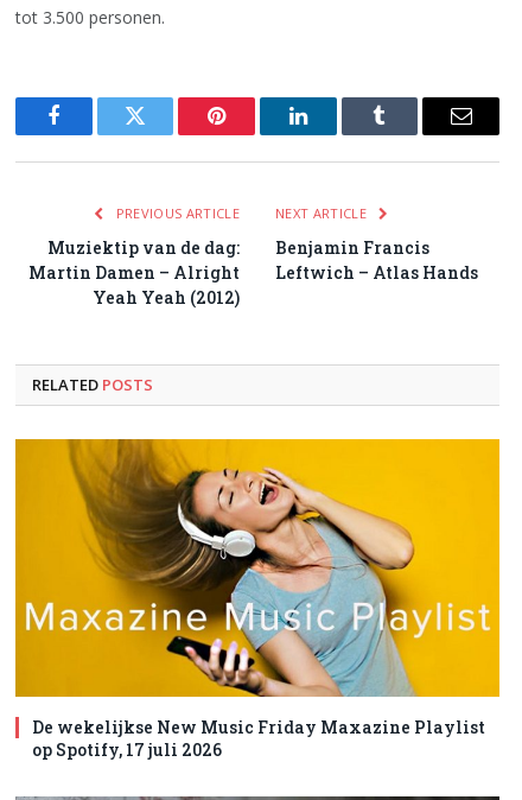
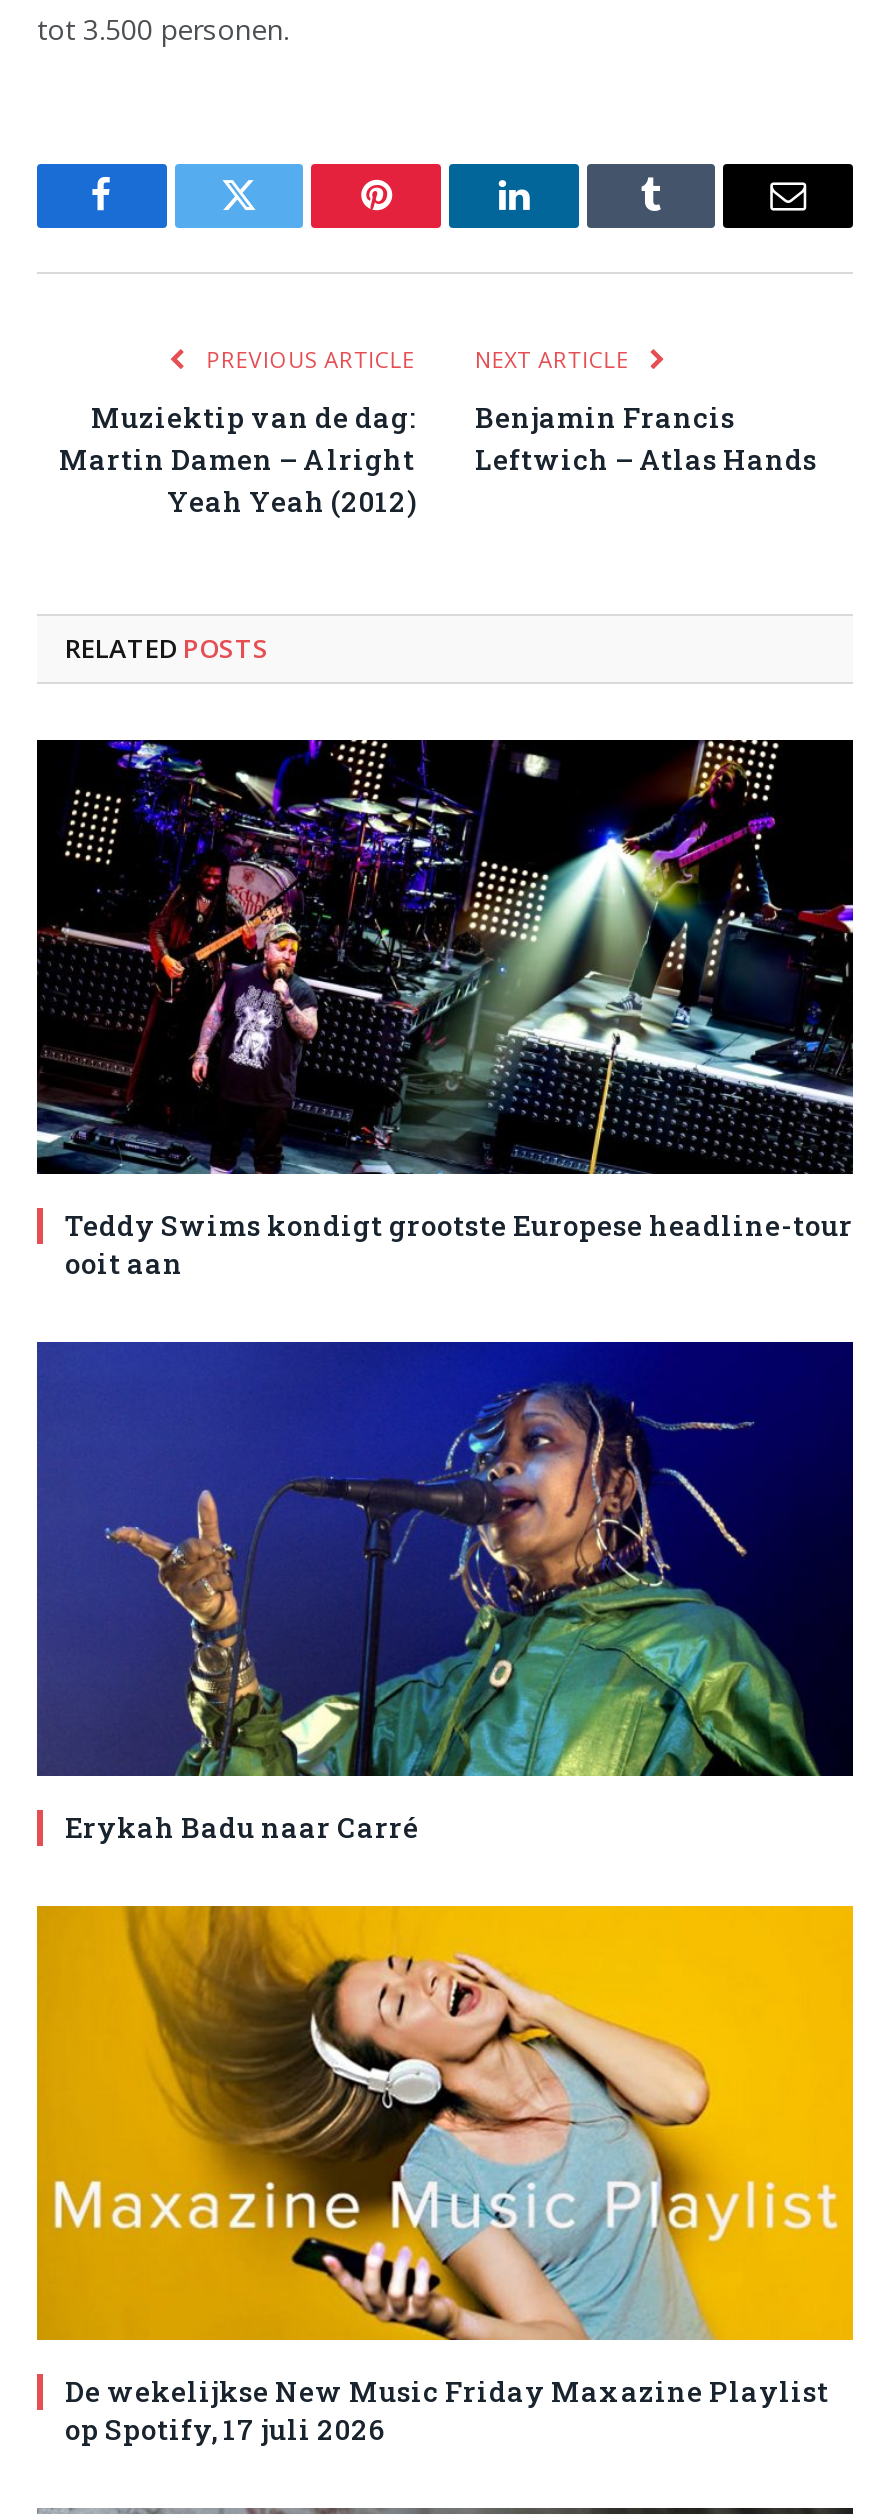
none -> [35,738,855,1281] [image] | Teddy Swims kondigt grootste Europese headline-tour | ooit aan
none -> [37,1340,853,1845] [image] | Erykah Badu naar Carré

